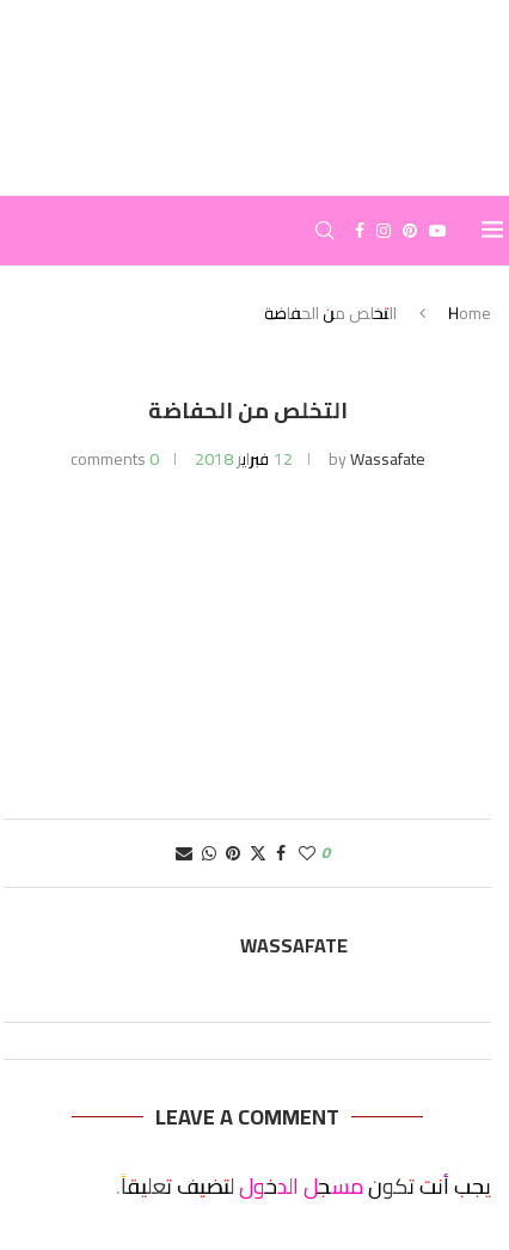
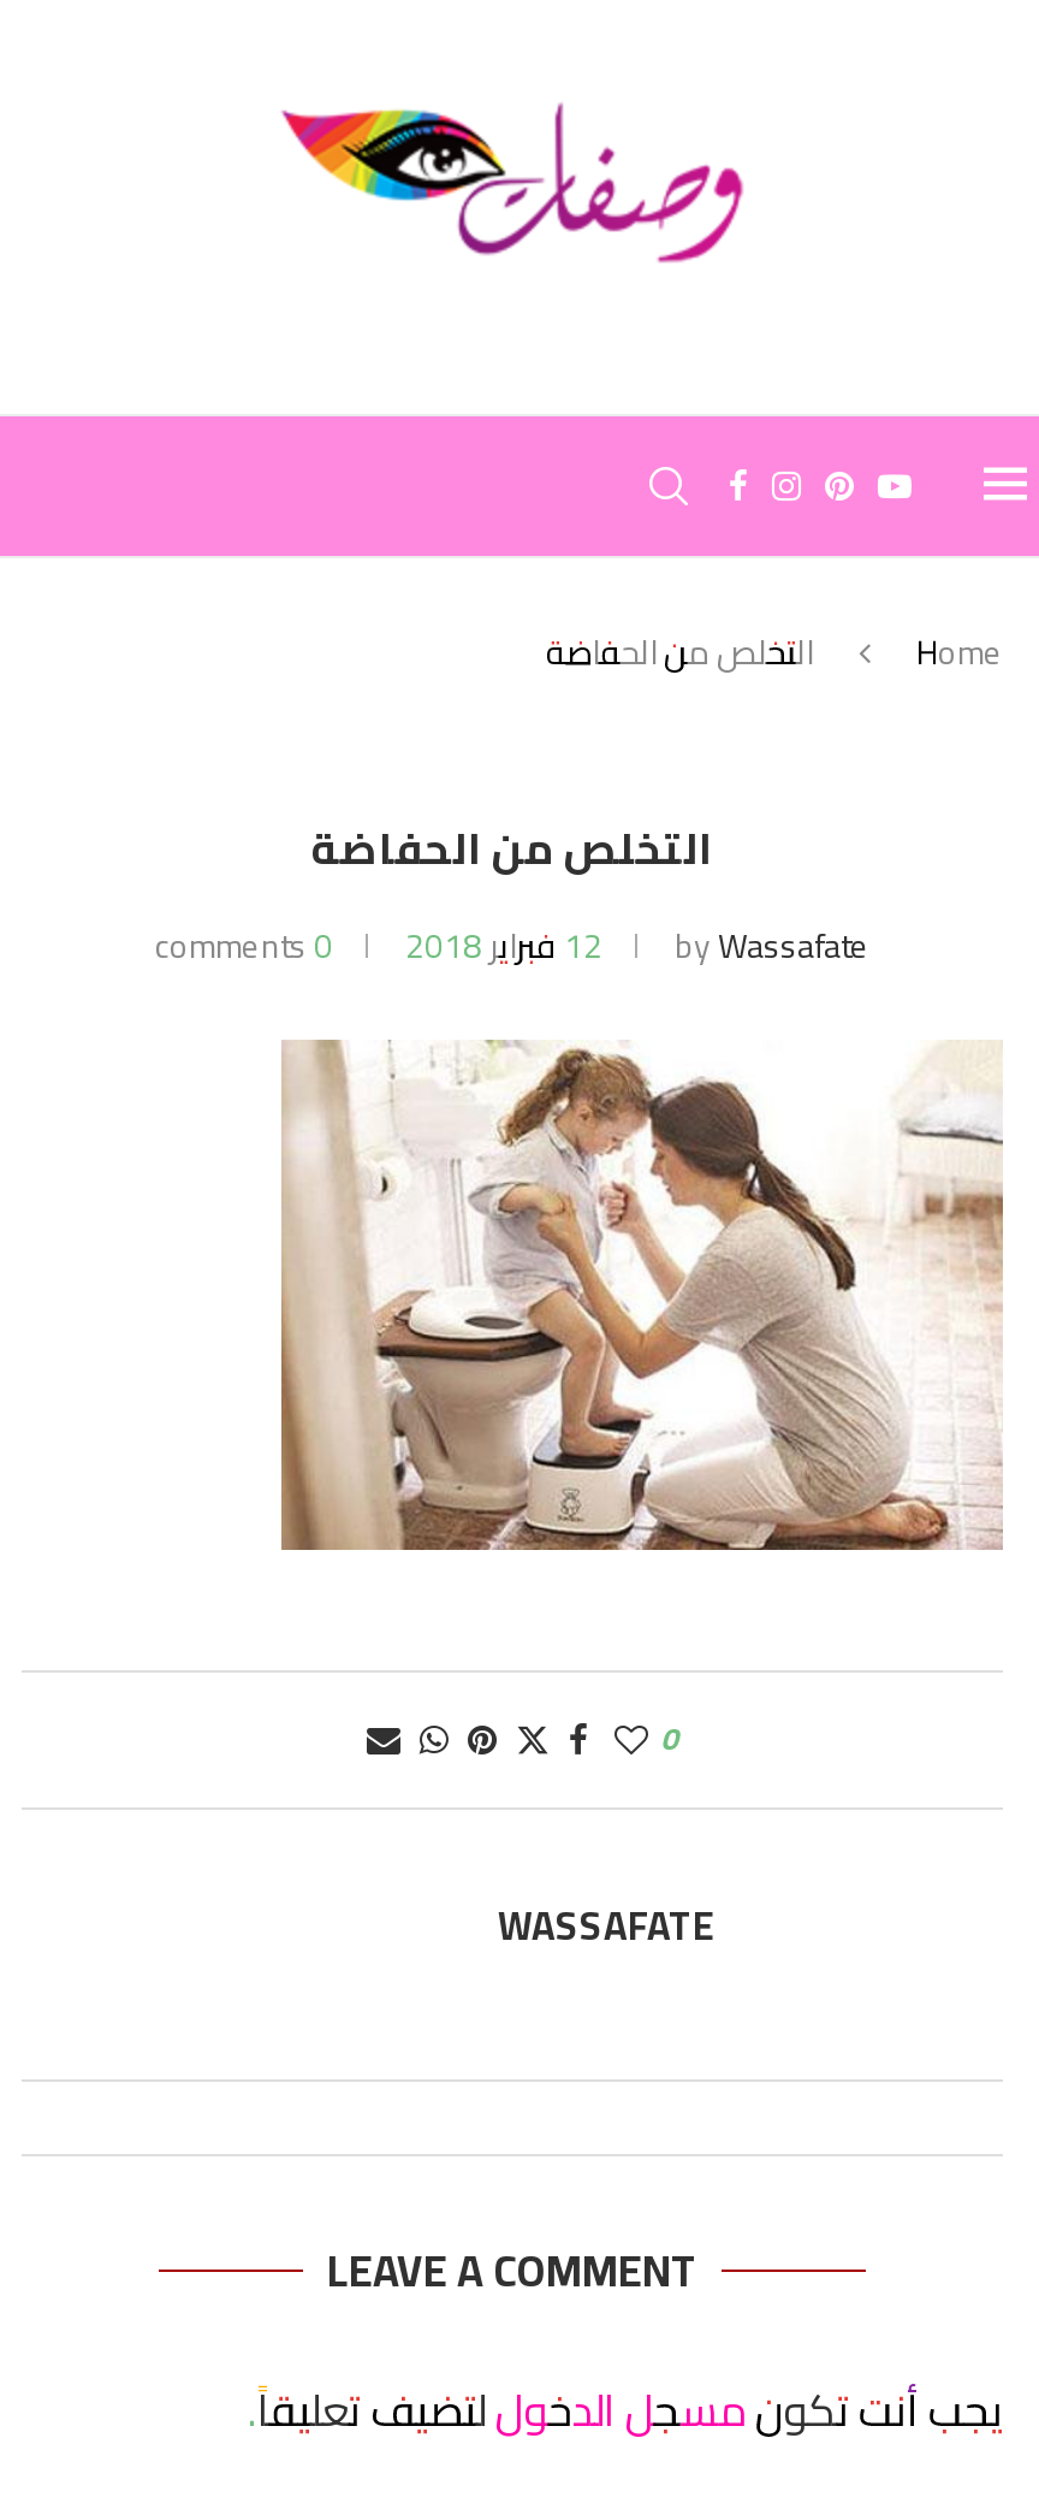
none -> [281,101,746,265] [image]
none -> [279,1037,1005,1552] [image]

